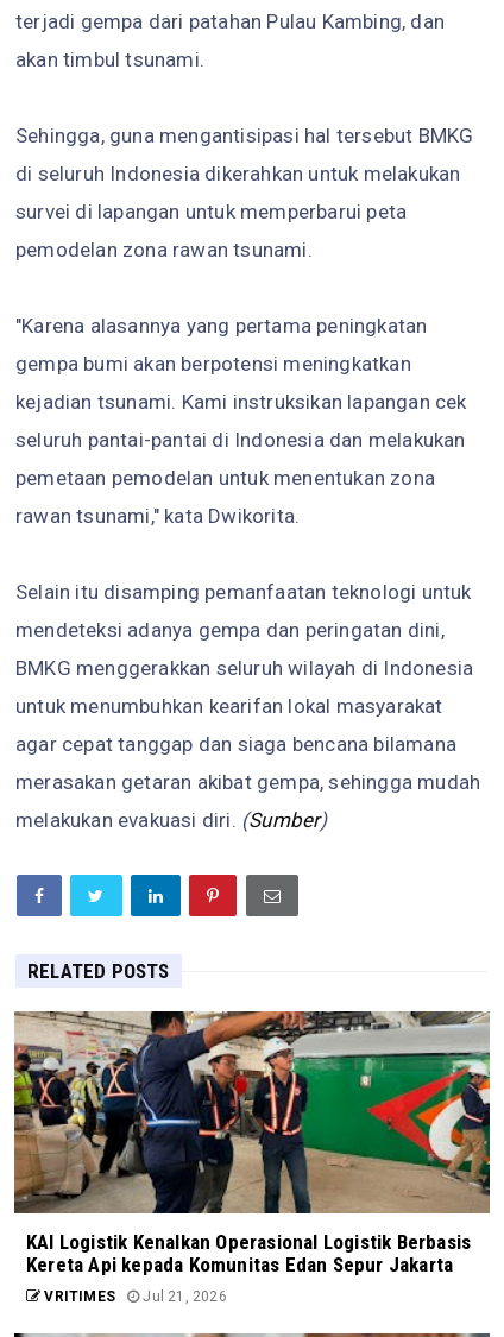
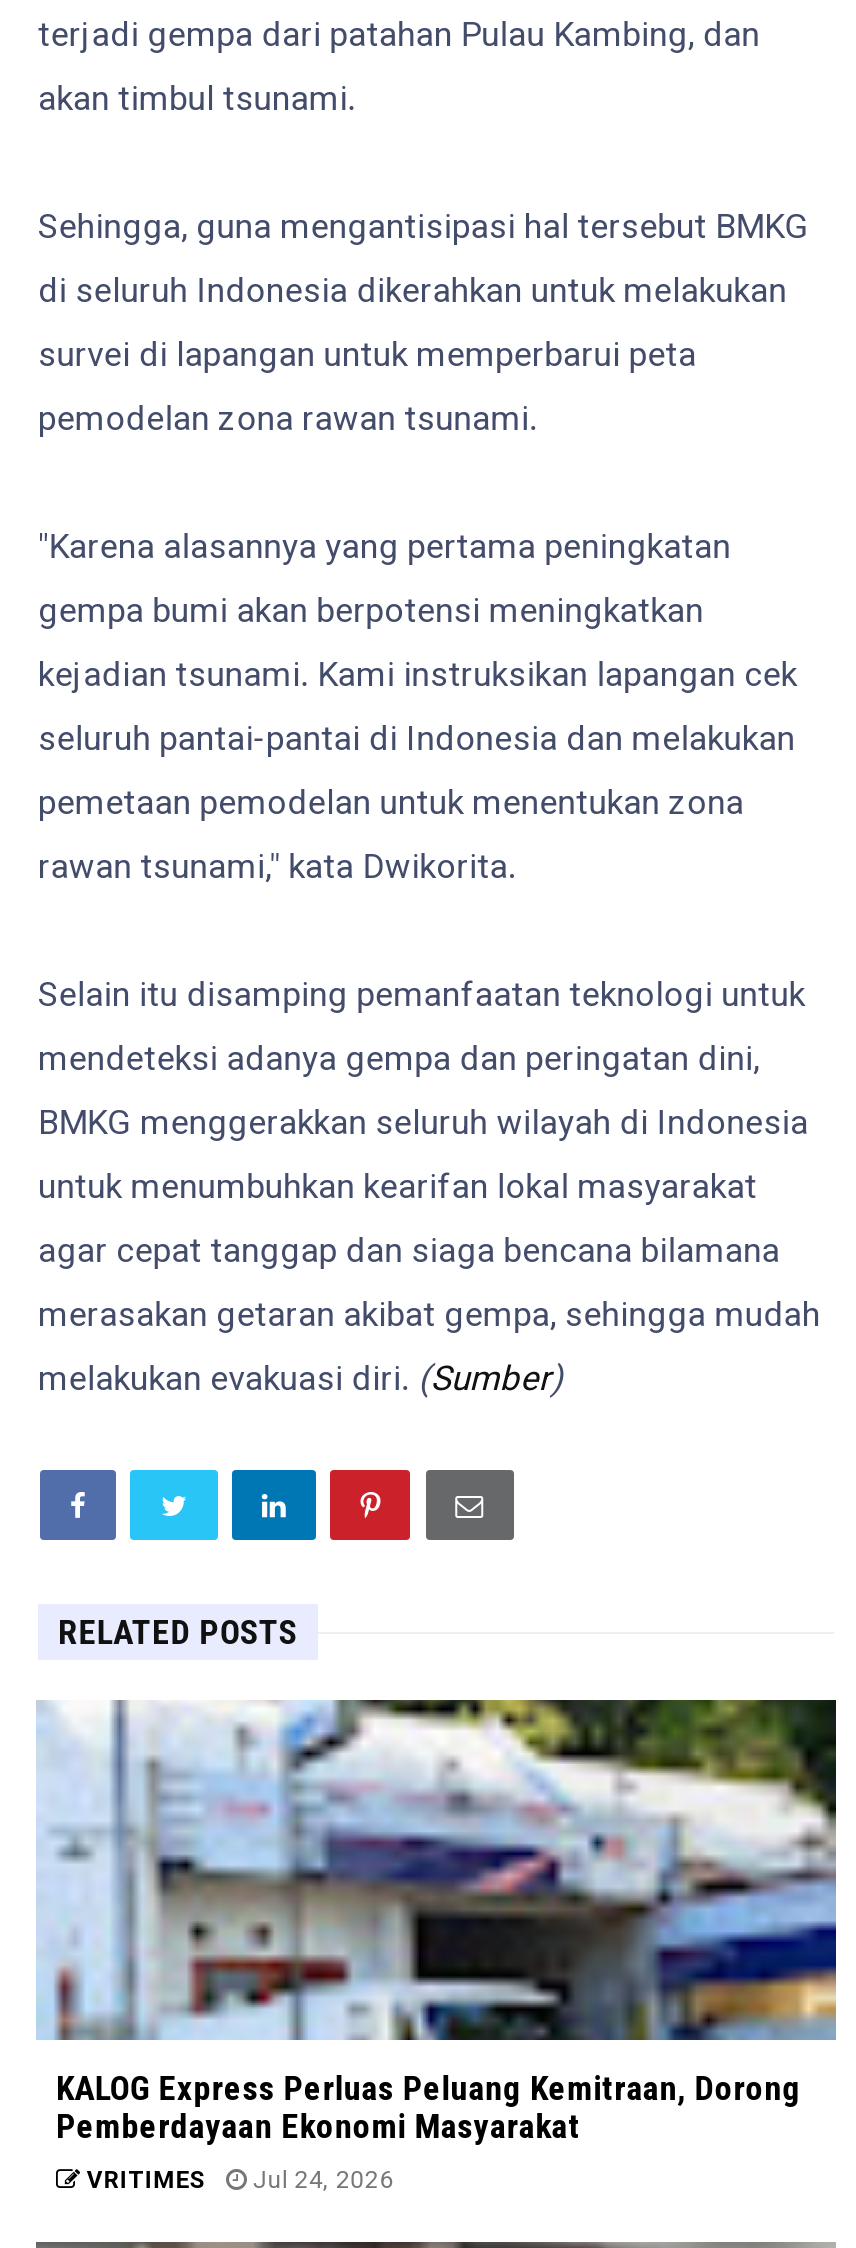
[13,1010,491,1277] [image] | KAI Logistik Kenalkan Operasional Logistik Berbasis | Kereta Api kepada Komunitas Edan Sepur Jakarta -> [36,1698,838,2146] [image] | KALOG Express Perluas Peluang Kemitraan, Dorong | Pemberdayaan Ekonomi Masyarakat
[41,1288,227,1305] VRITIMES Jul 21, 2026 -> [80,2166,394,2194] VRITIMES Jul 24, 2026

